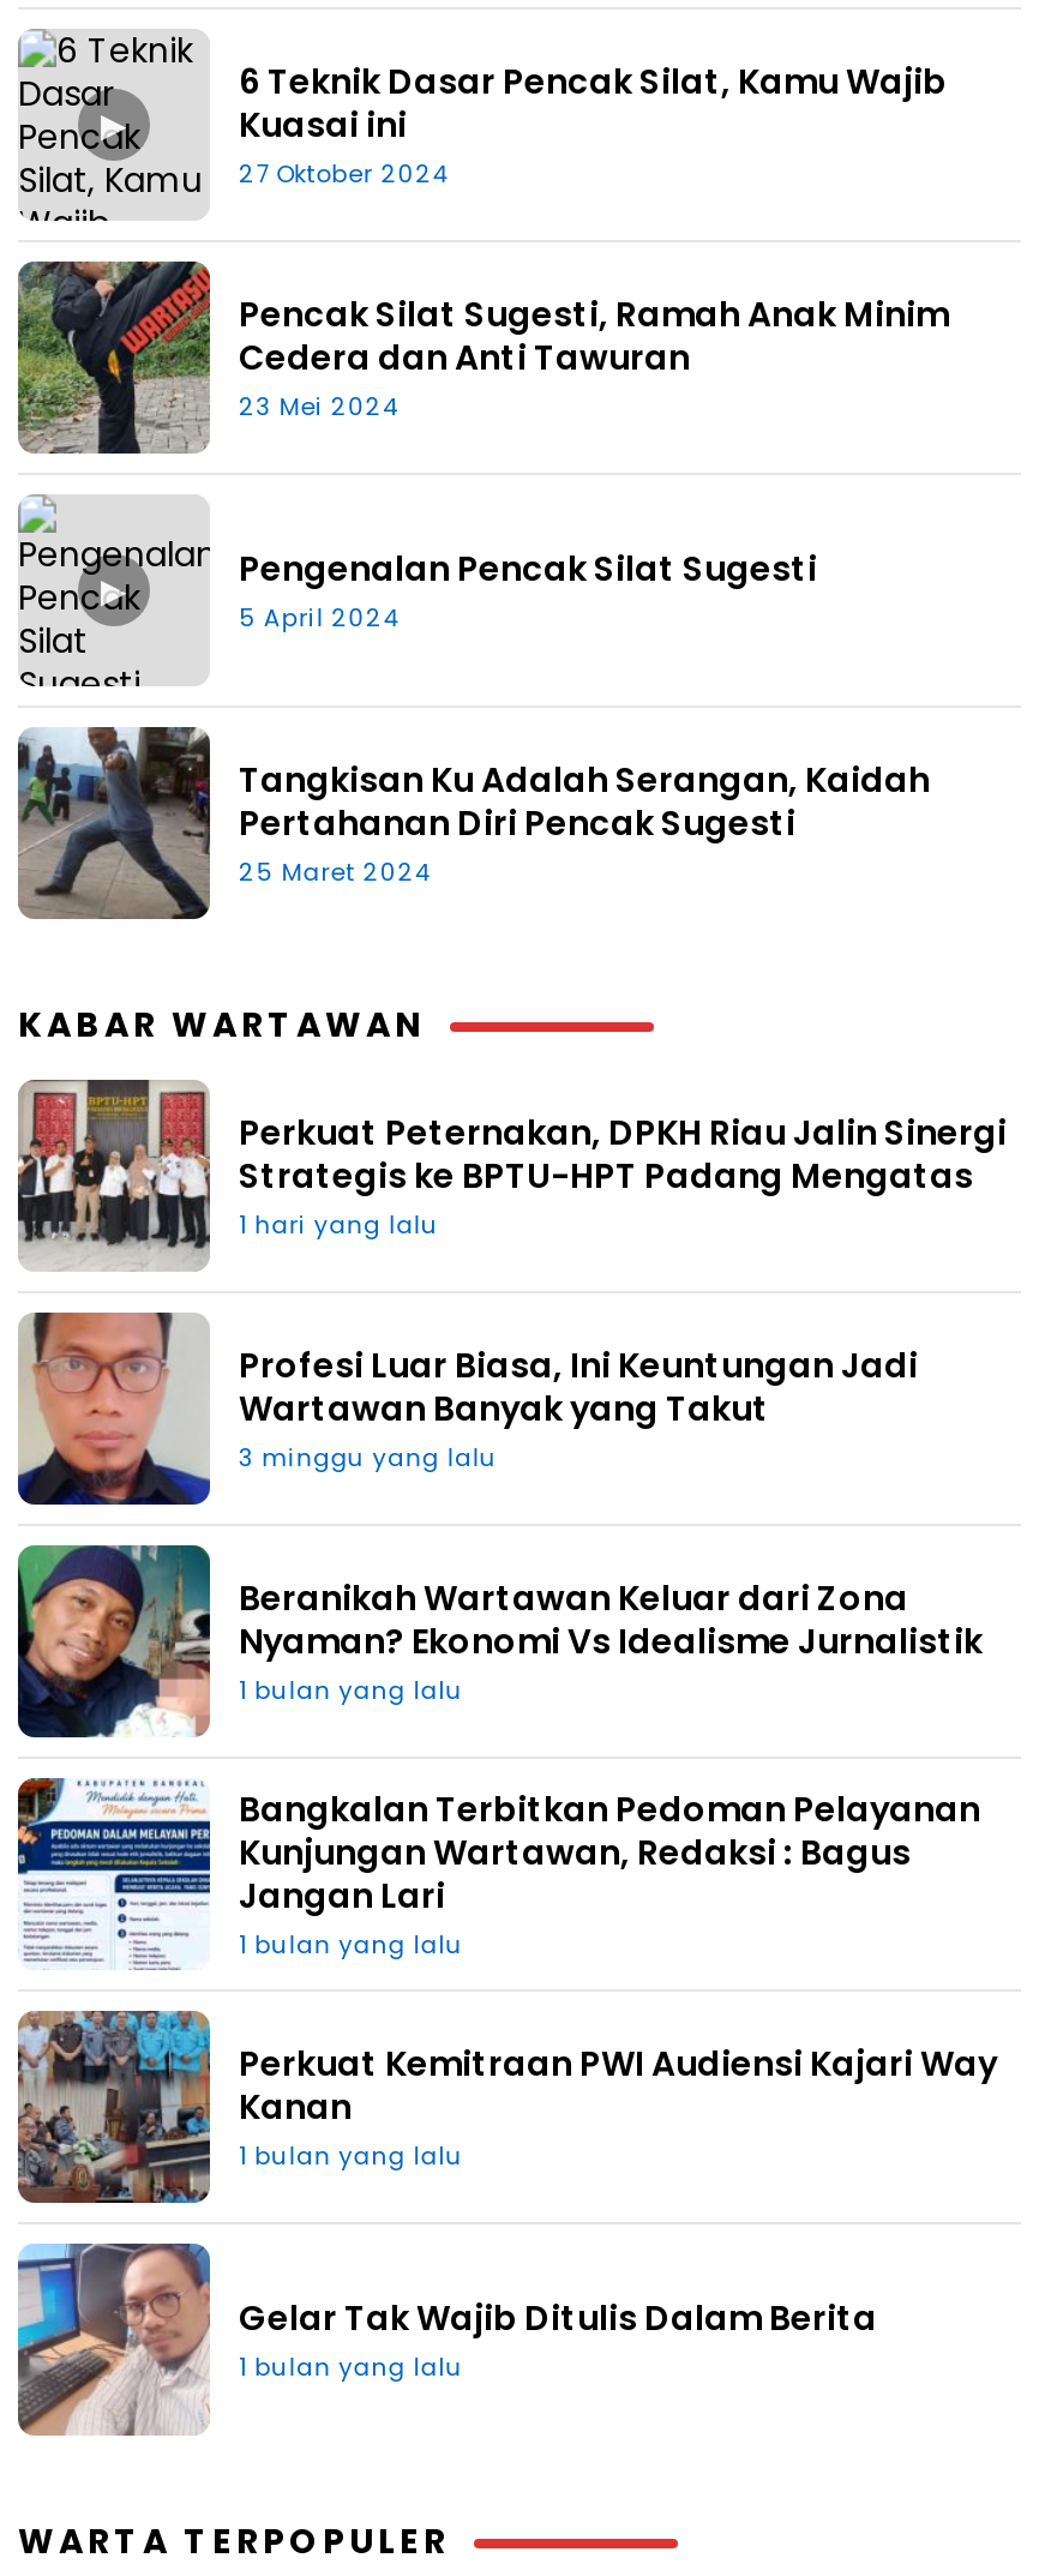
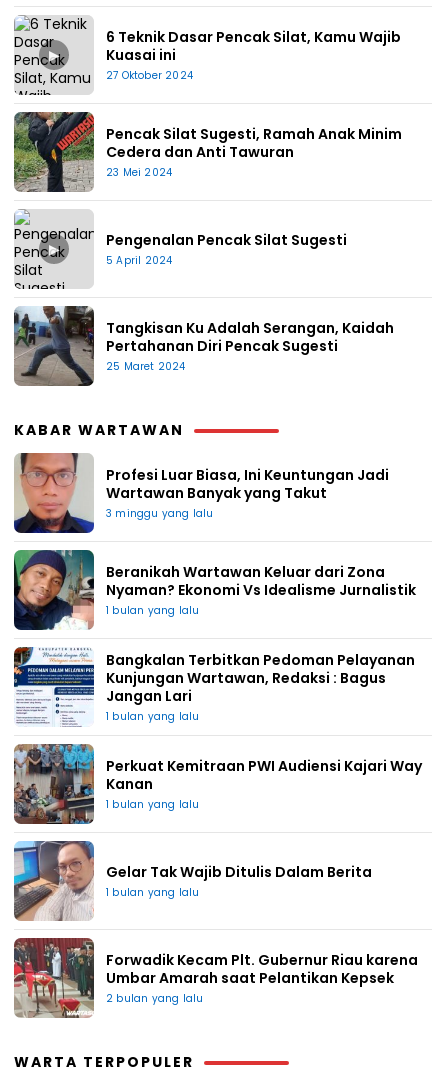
[16,1079,1007,1271] [image] | Perkuat Peternakan, DPKH Riau Jalin Sinergi | Strategis ke BPTU-HPT Padang Mengatas | 1 hari yang lalu -> none
moved [18,1309,997,2385] -> [14,451,422,900]: [image] | Profesi Luar Biasa, Ini Keuntungan Jadi | Wartawan Banyak yang Takut | ... | Gelar Tak Wajib Ditulis Dalam Berita | 1 bulan yang lalu
none -> [13,937,418,1018] [image] | Forwadik Kecam Plt. Gubernur Riau karena | Umbar Amarah saat Pelantikan Kepsek | 2 bulan yang lalu

